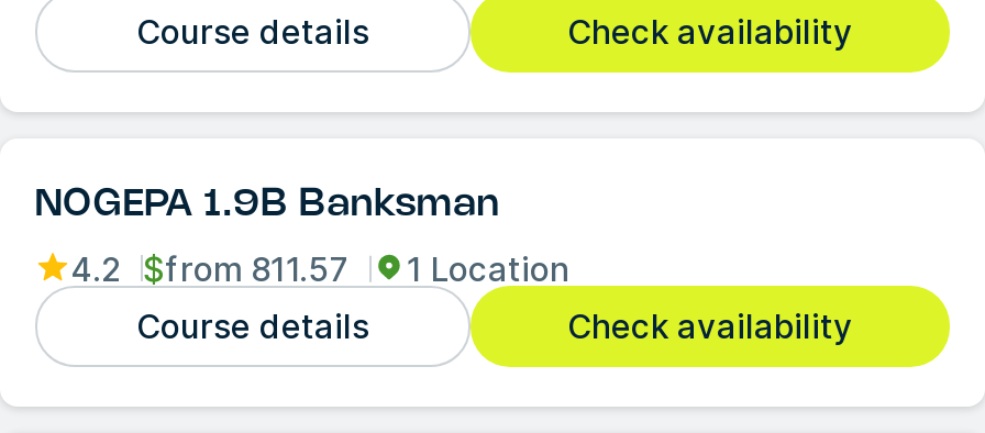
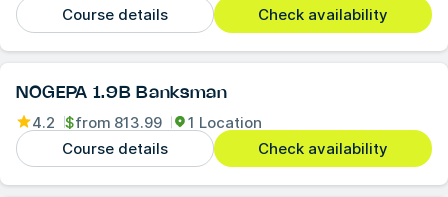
[70,248,569,290] 4.2 $from 811.57 1 Location -> [32,113,262,132] 4.2 $from 813.99 1 Location

